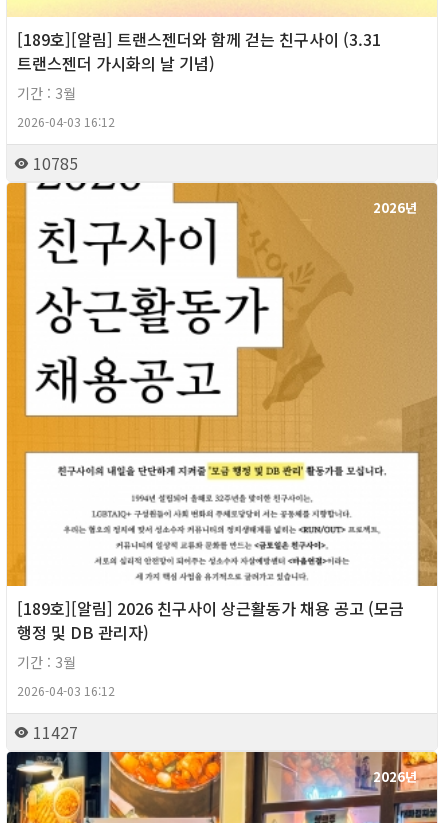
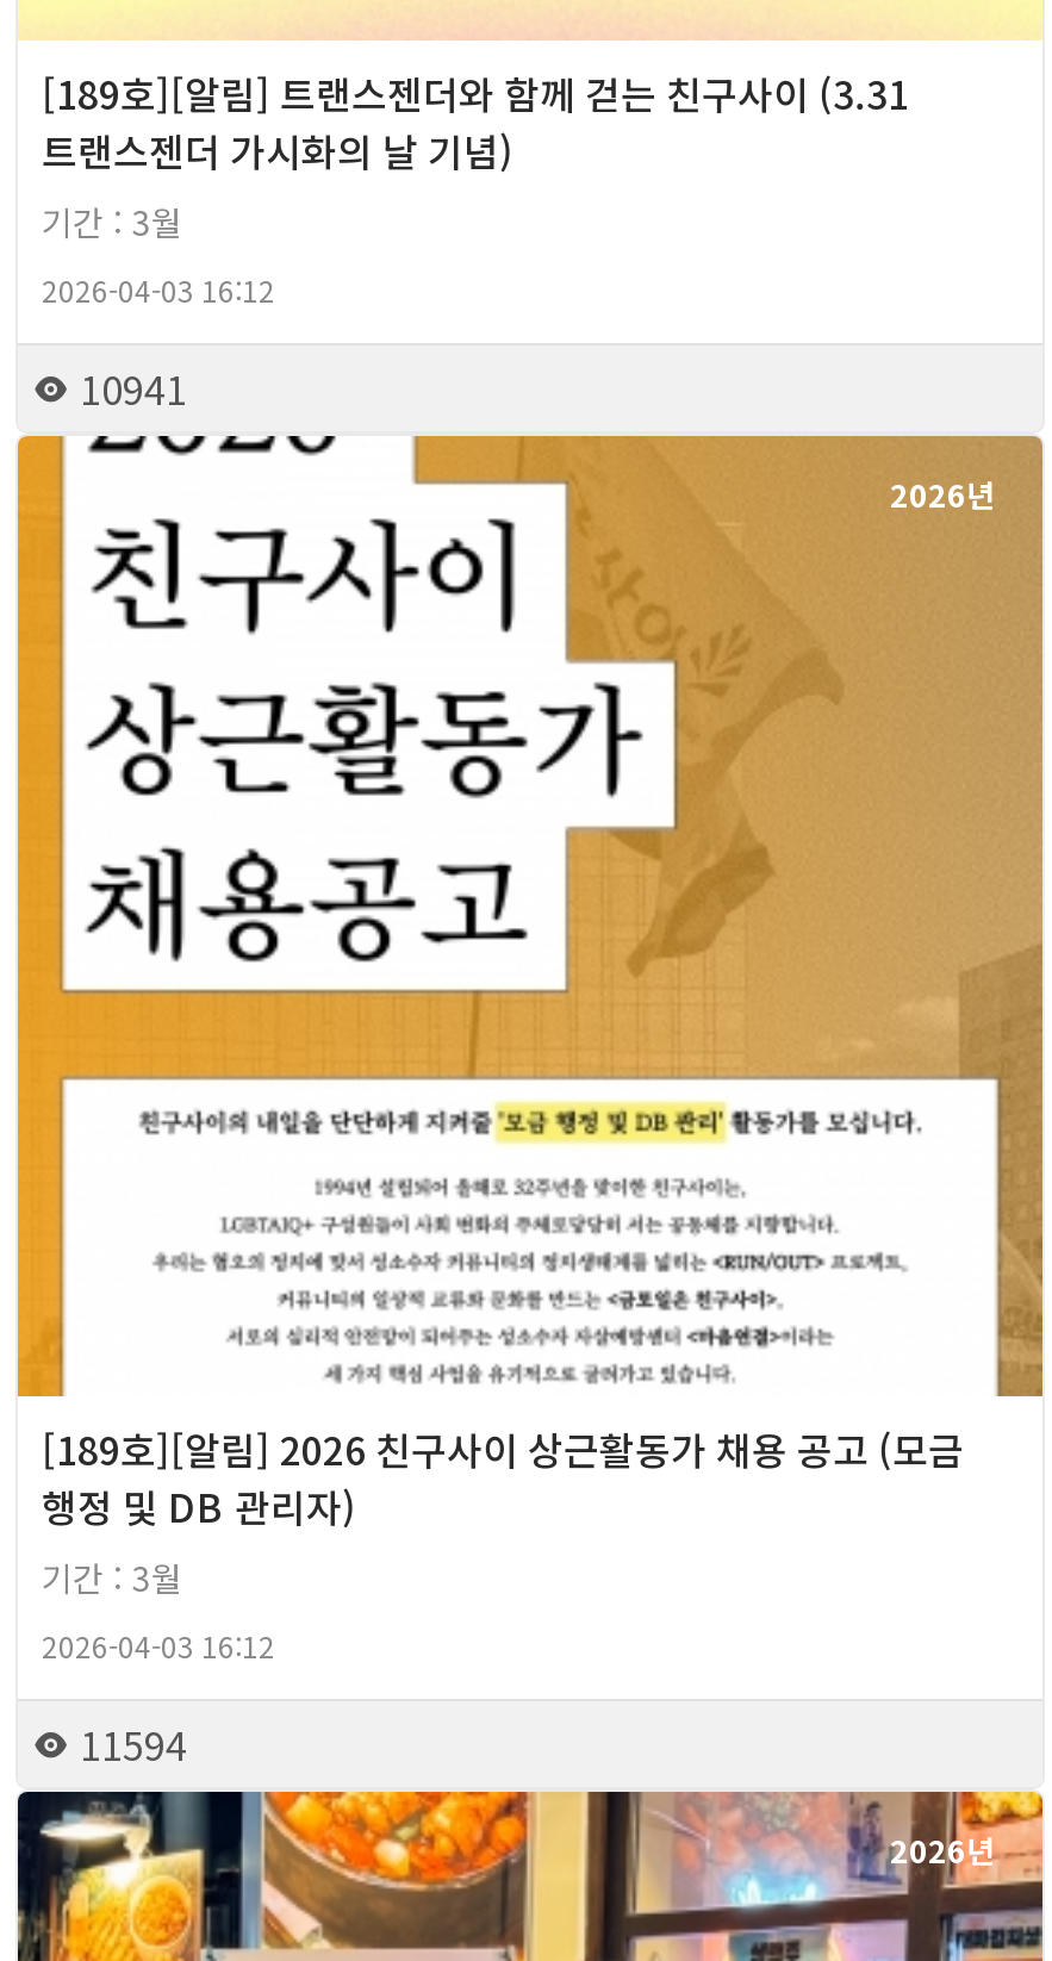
[29,151,78,175] 10785 -> [70,359,187,416] 10941
[29,720,78,744] 11427 -> [70,1715,187,1772] 11594

